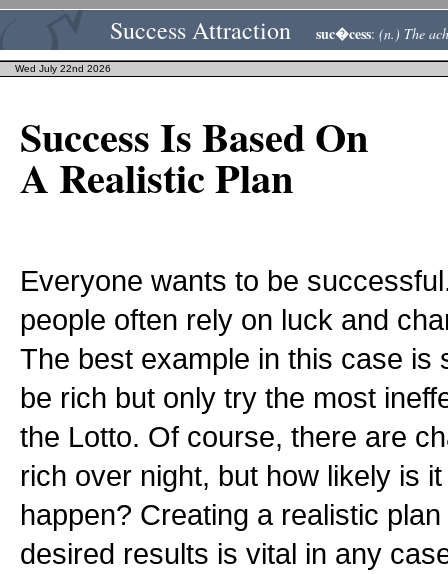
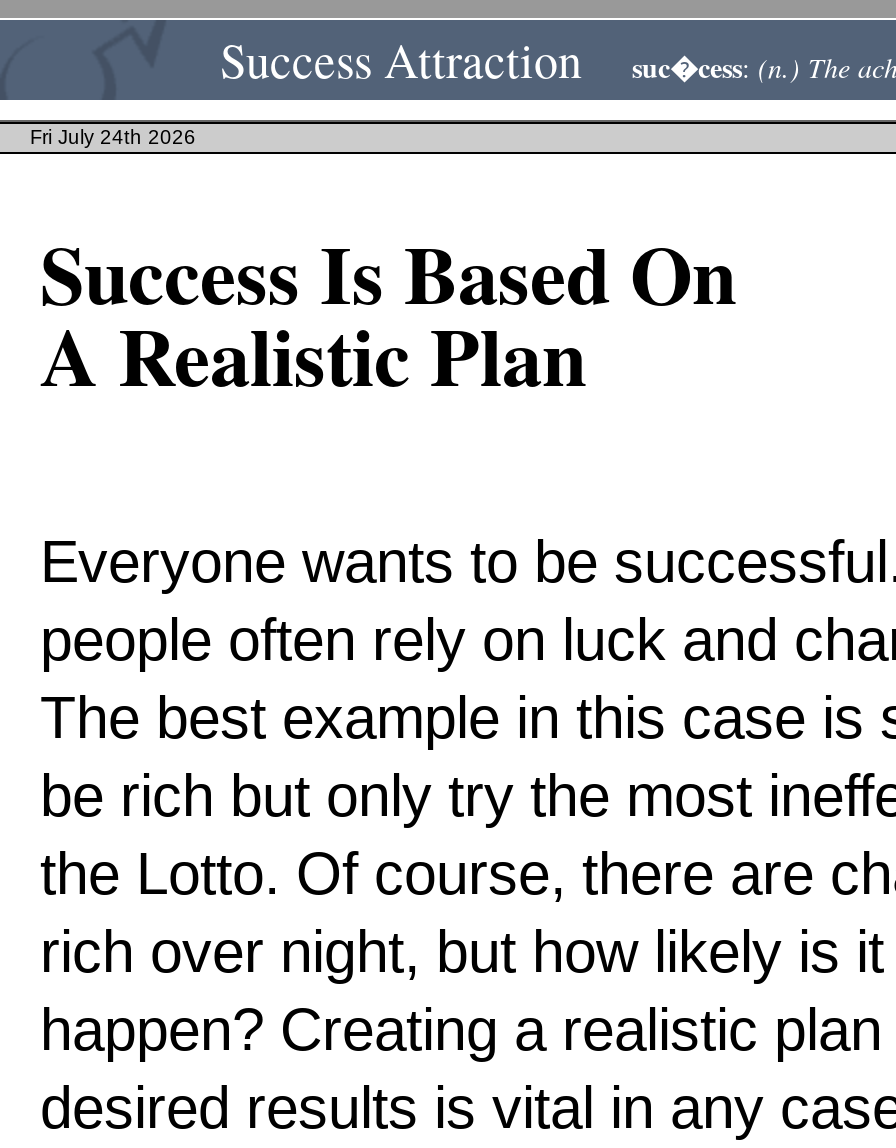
[15,63,111,74] Wed July 22nd 2026 -> [30,126,196,148] Fri July 24th 2026

